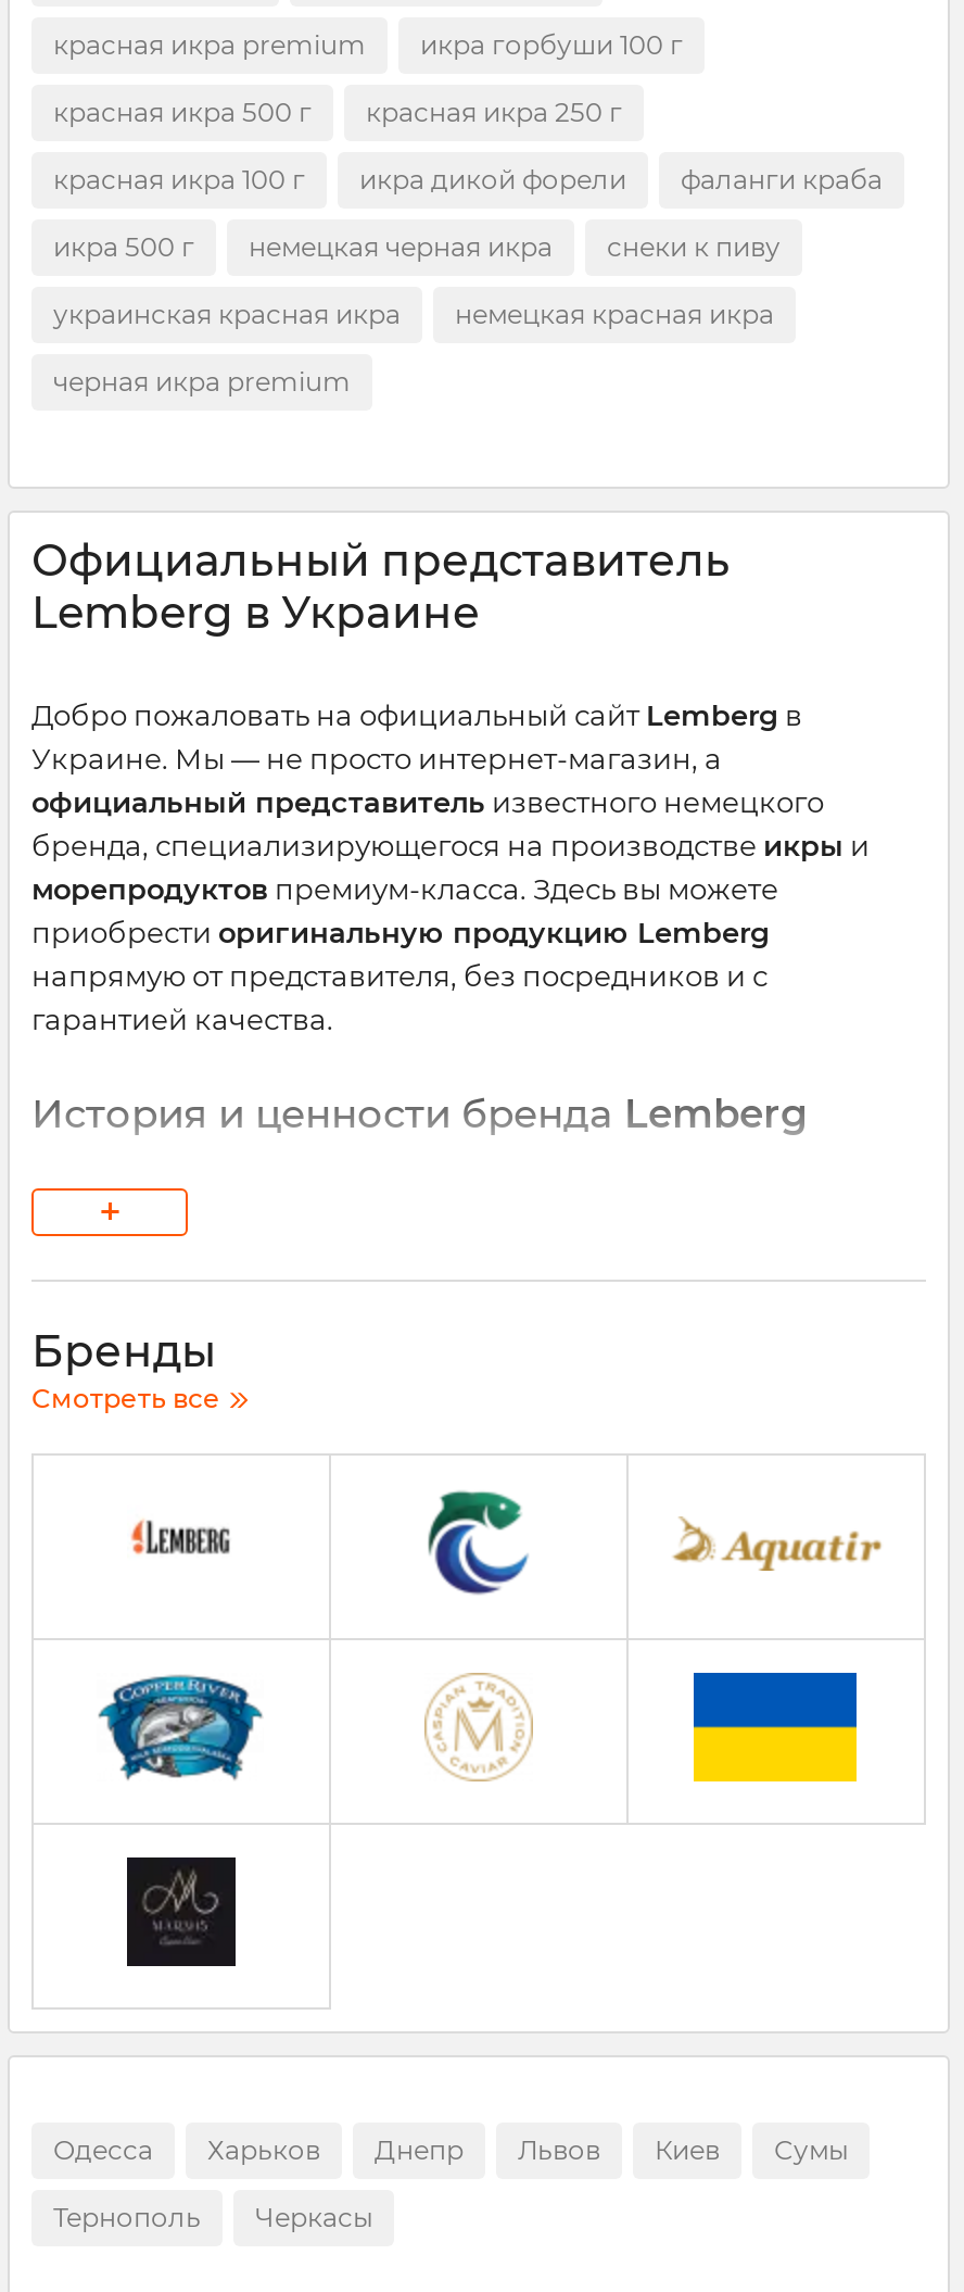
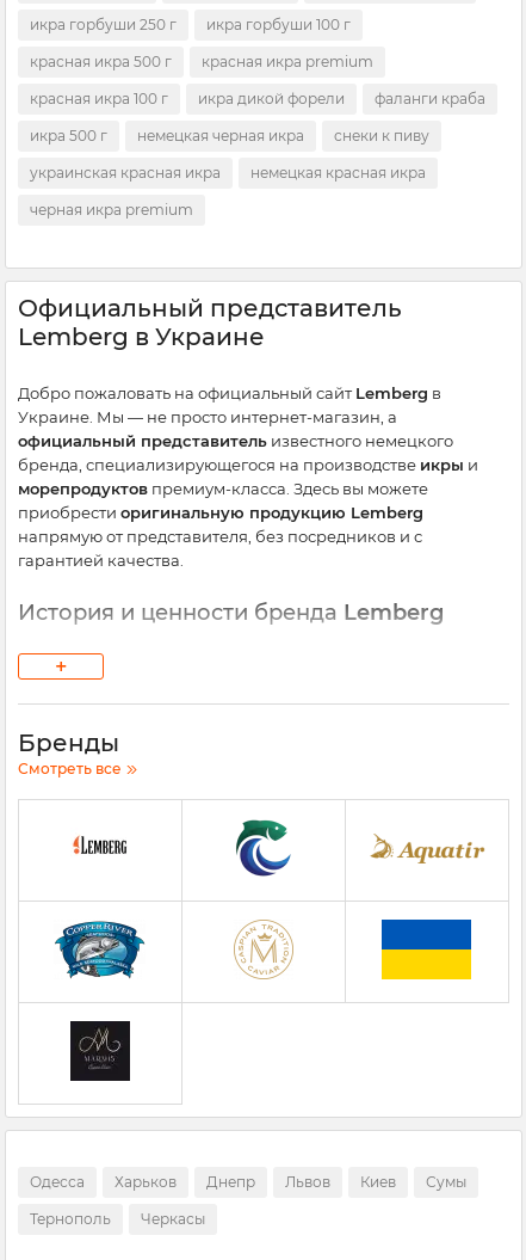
moved [53,28,366,60] -> [202,52,373,70]: красная икра premium
none -> [30,15,177,33] икра горбуши 250 г
[366,95,622,128] красная икра 250 г -> none

